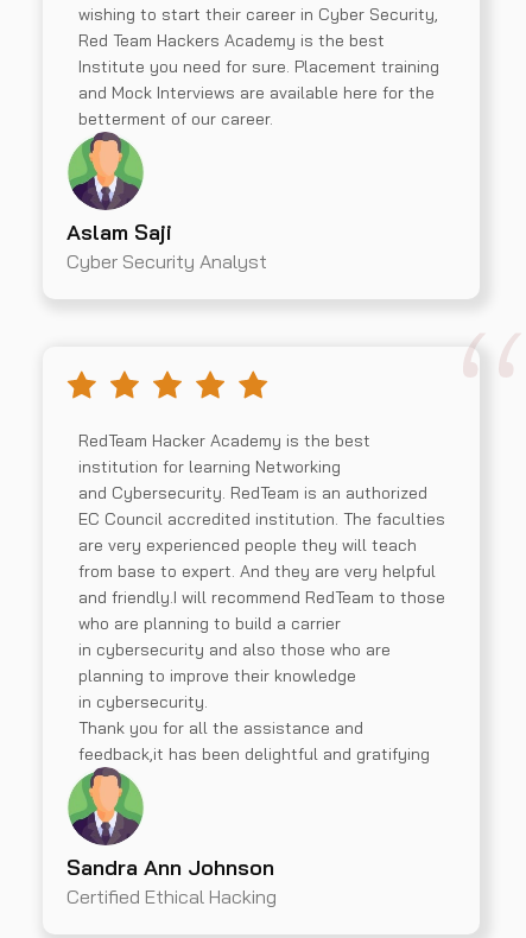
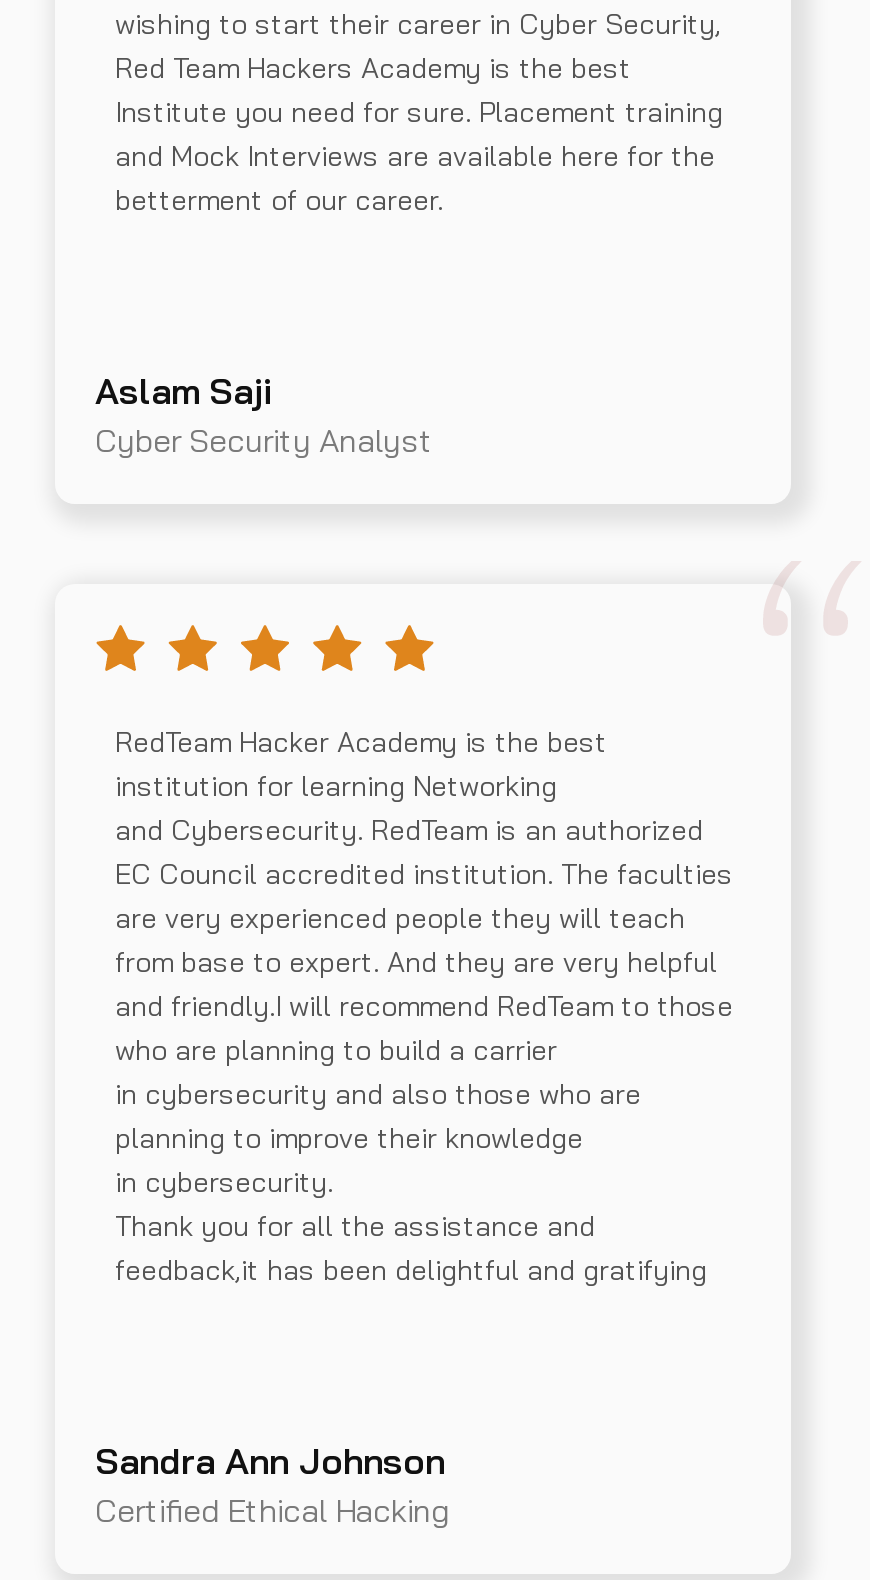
[66,133,145,211] [image] -> none
[66,768,145,847] [image] -> none

